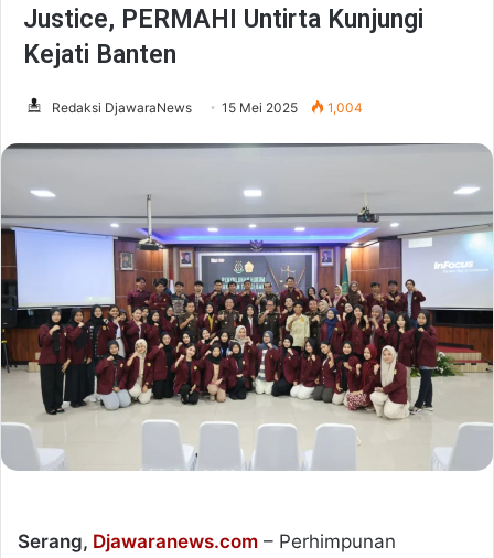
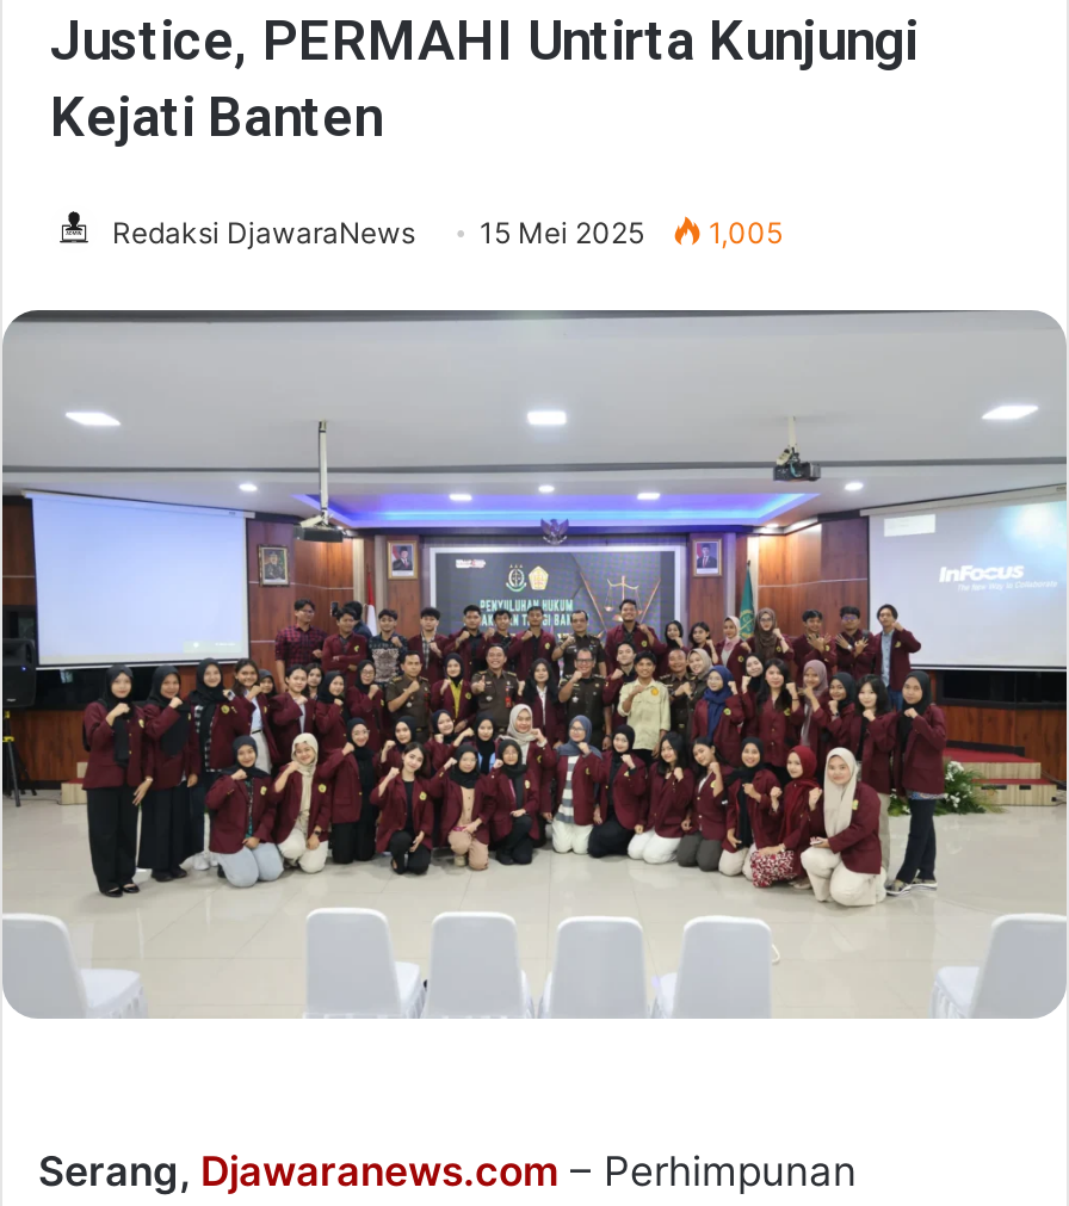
[52,99,363,115] Redaksi DjawaraNews 15 Mei 2025 1,004 -> [112,214,783,250] Redaksi DjawaraNews 15 Mei 2025 1,005

